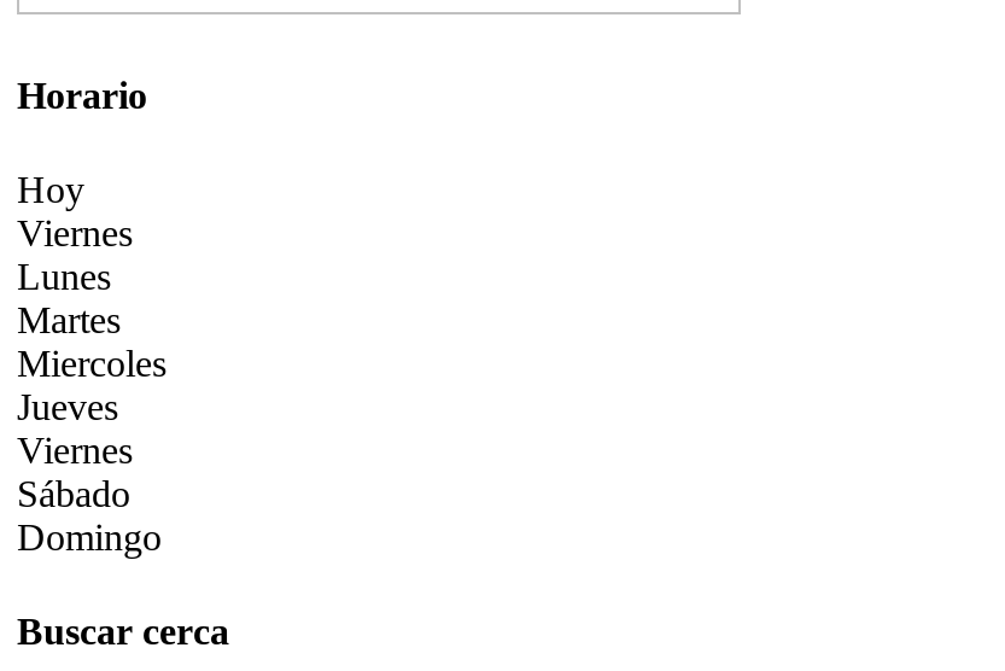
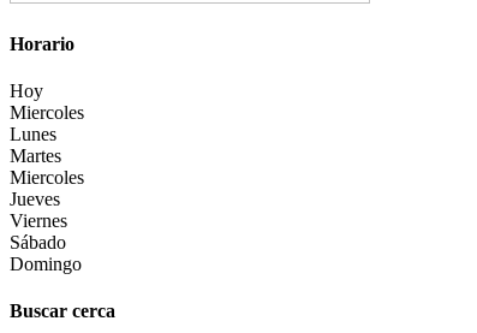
[17,213,133,254] Viernes -> [10,102,84,123] Miercoles

